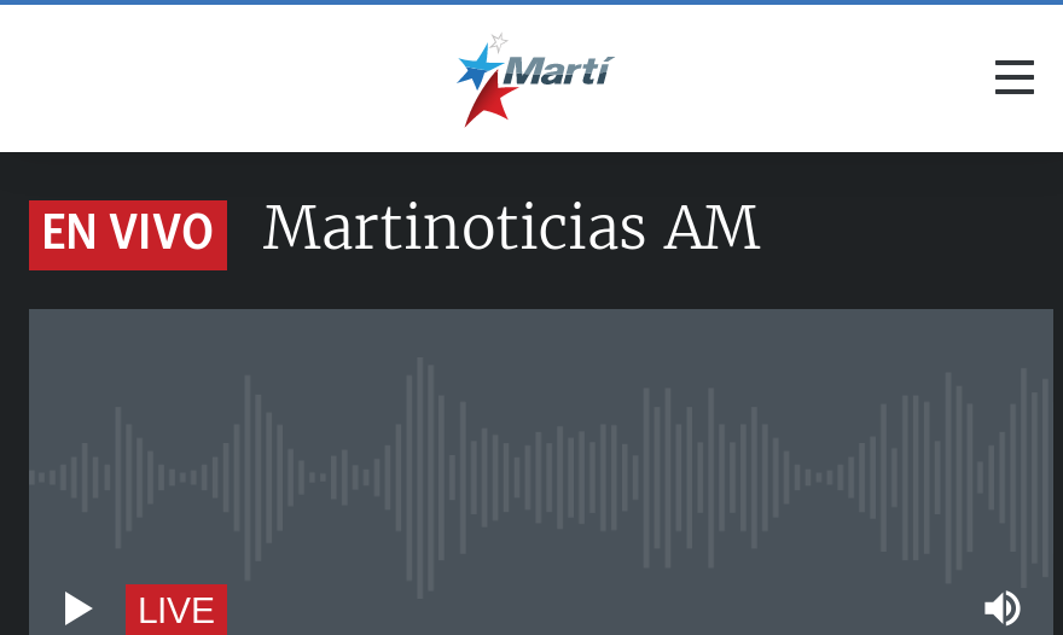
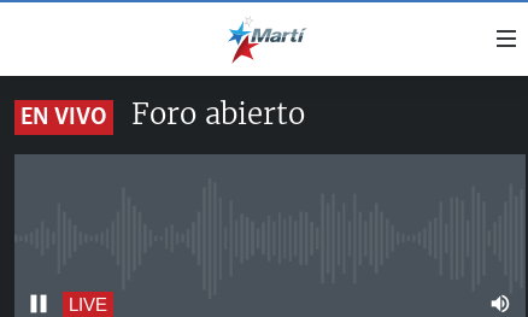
[263,191,761,266] Martinoticias AM -> [131,95,305,133] Foro abierto

